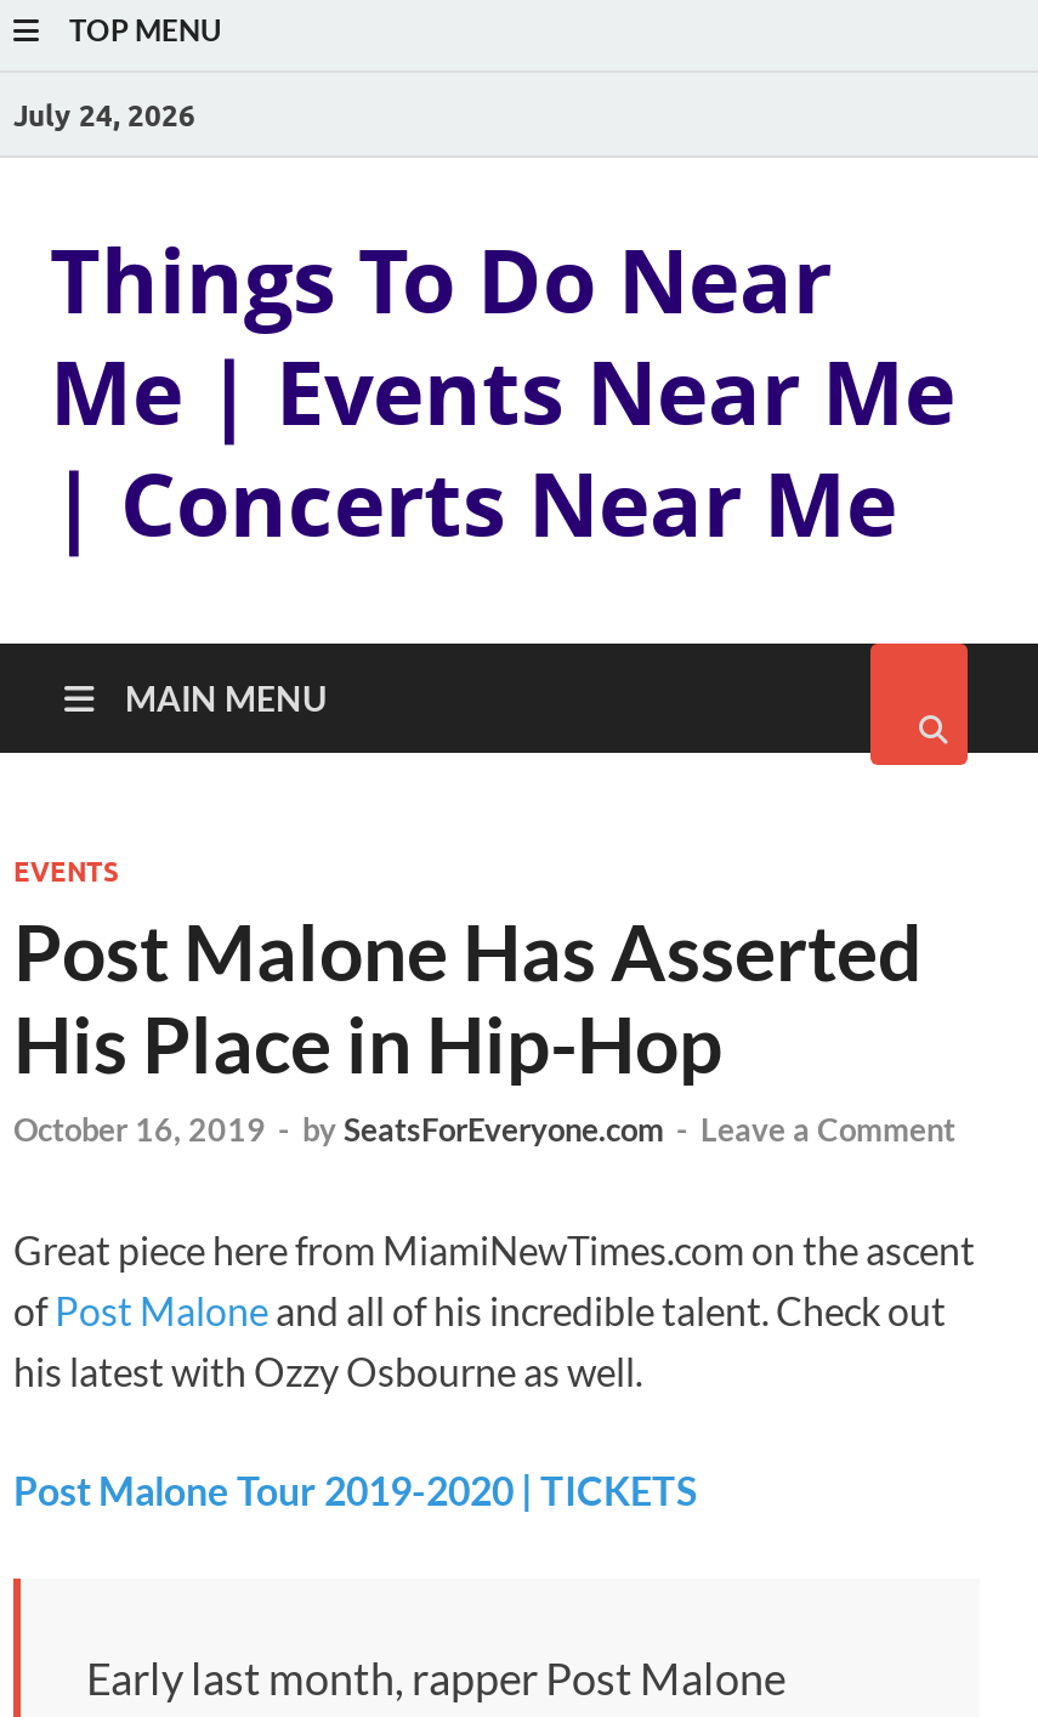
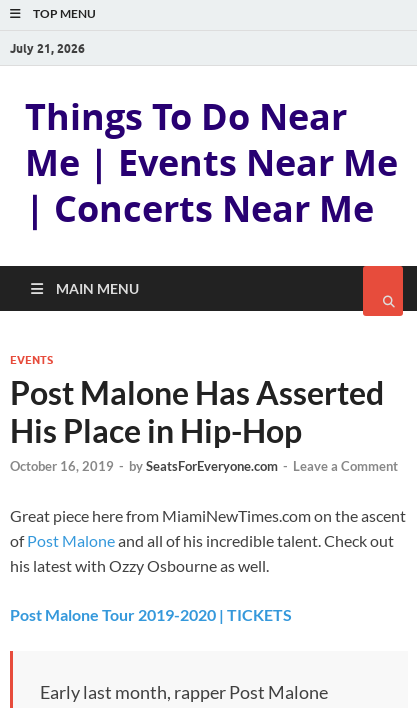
[13,96,195,132] July 24, 2026 -> [10,40,85,55] July 21, 2026

